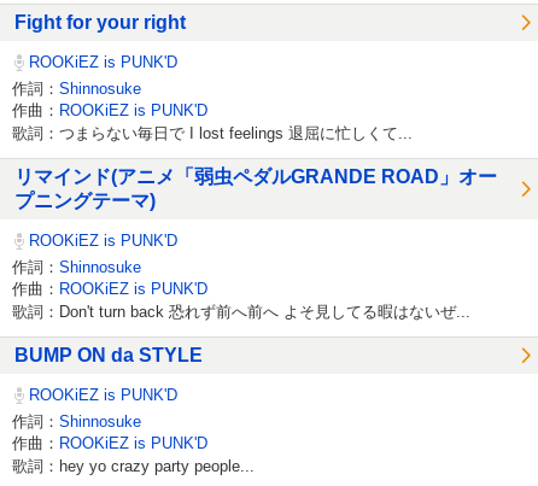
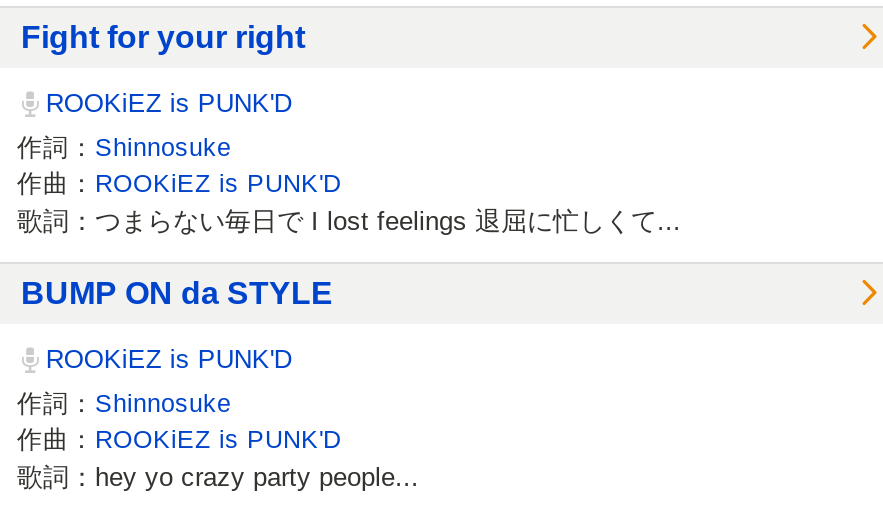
[12,166,497,320] リマインド(アニメ「弱虫ペダルGRANDE ROAD」オー | プニングテーマ) | ROOKiEZ is PUNK'D | 作詞：Shinnosuke | 作曲：ROOKiEZ is PUNK'D | 歌詞：Don't turn back 恐れず前へ前へ よそ見してる暇はないぜ... -> none

